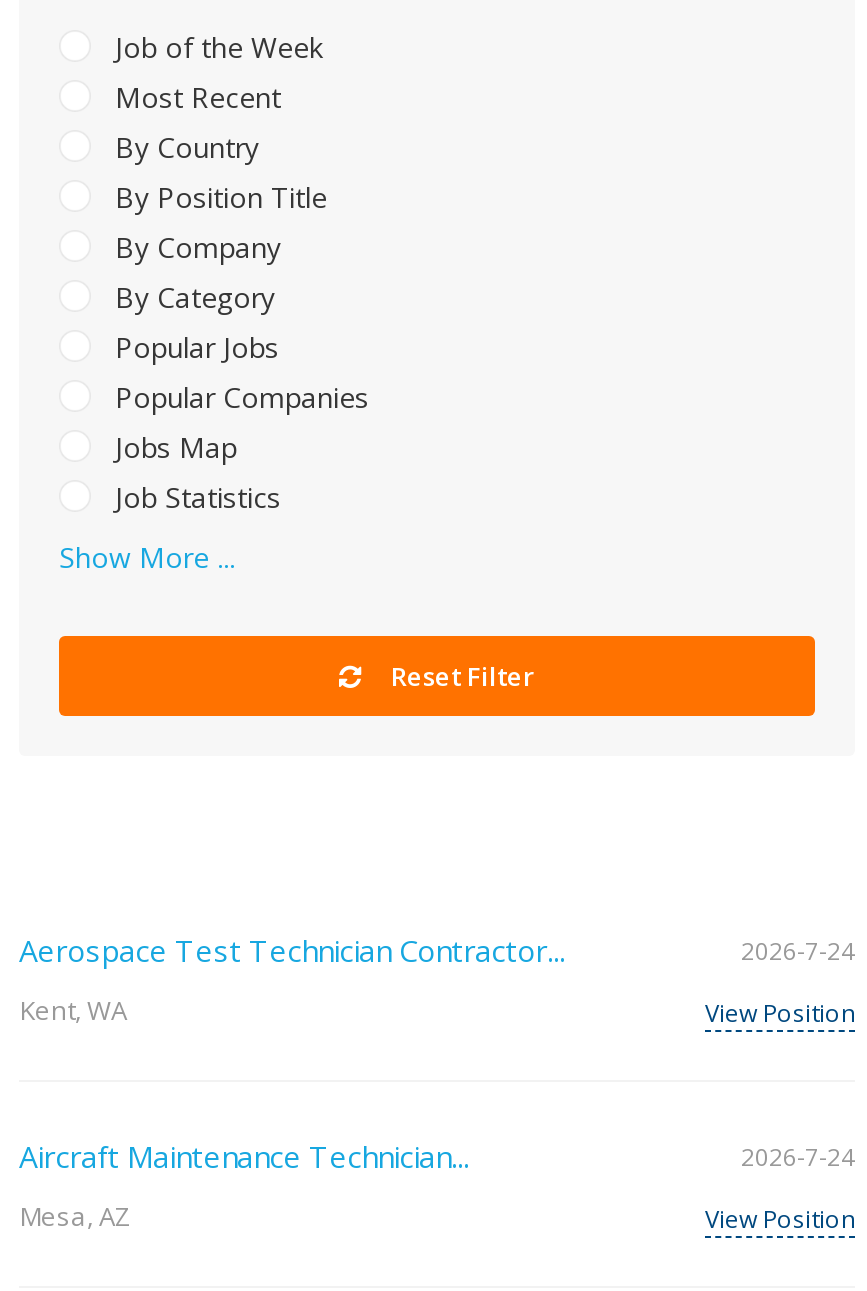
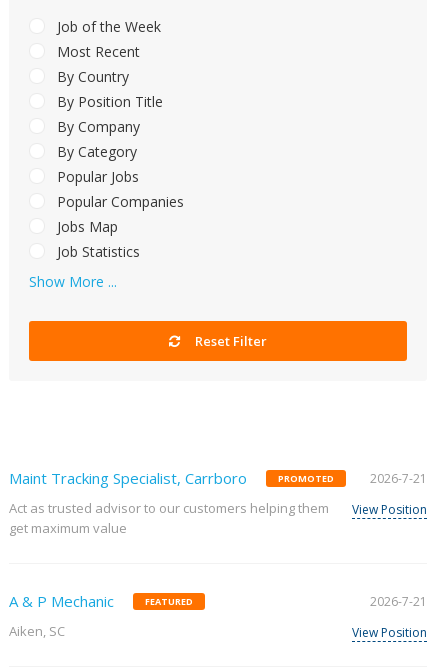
[19,930,565,970] Aerospace Test Technician Contractor... -> [9,468,334,488] Maint Tracking Specialist, Carrboro | PROMOTED
[741,934,855,968] 2026-7-24 -> [370,470,427,487] 2026-7-21
[19,992,127,1028] Kent, WA -> [9,499,329,537] Act as trusted advisor to our customers helping them | get maximum value
[19,1136,469,1176] Aircraft Maintenance Technician... -> [9,591,193,611] A & P Mechanic | FEATURED
[741,1140,855,1174] 2026-7-24 -> [370,593,427,610] 2026-7-21
[19,1198,131,1234] Mesa, AZ -> [9,622,65,640] Aiken, SC

